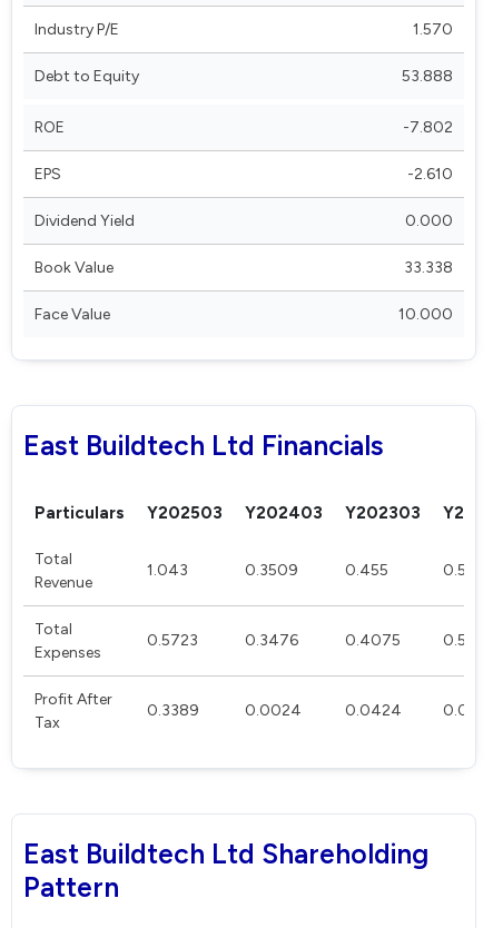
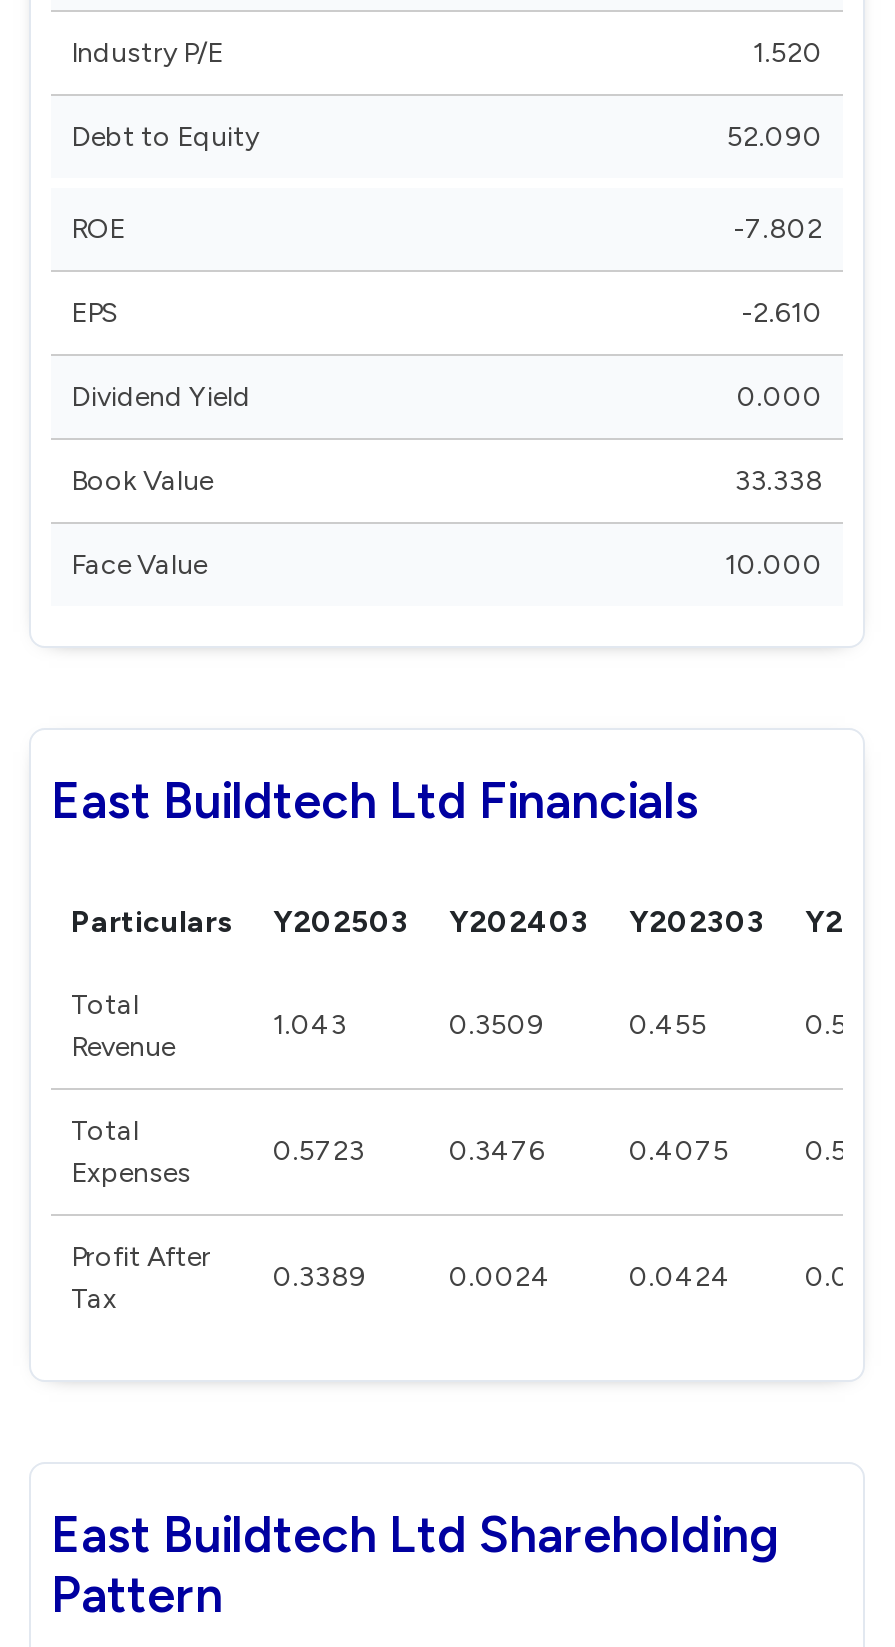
[413,20,453,39] 1.570 -> [753,36,823,70] 1.520
[402,67,453,86] 53.888 -> [727,120,823,154] 52.090

